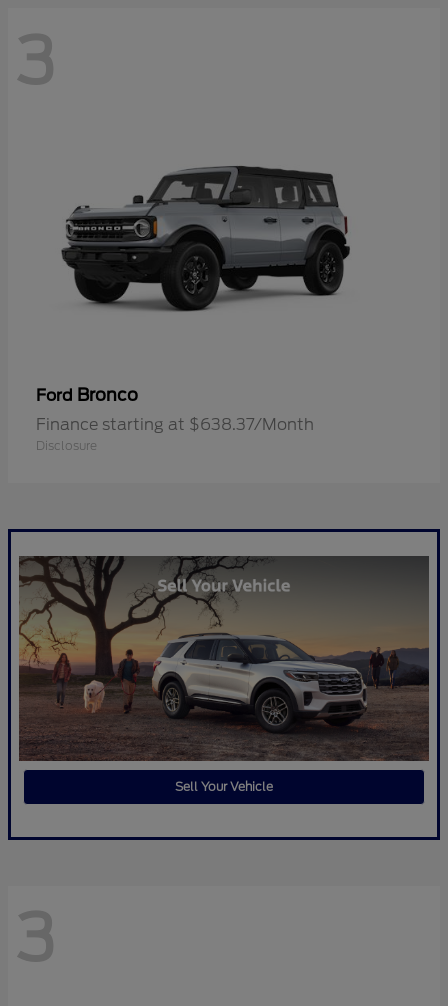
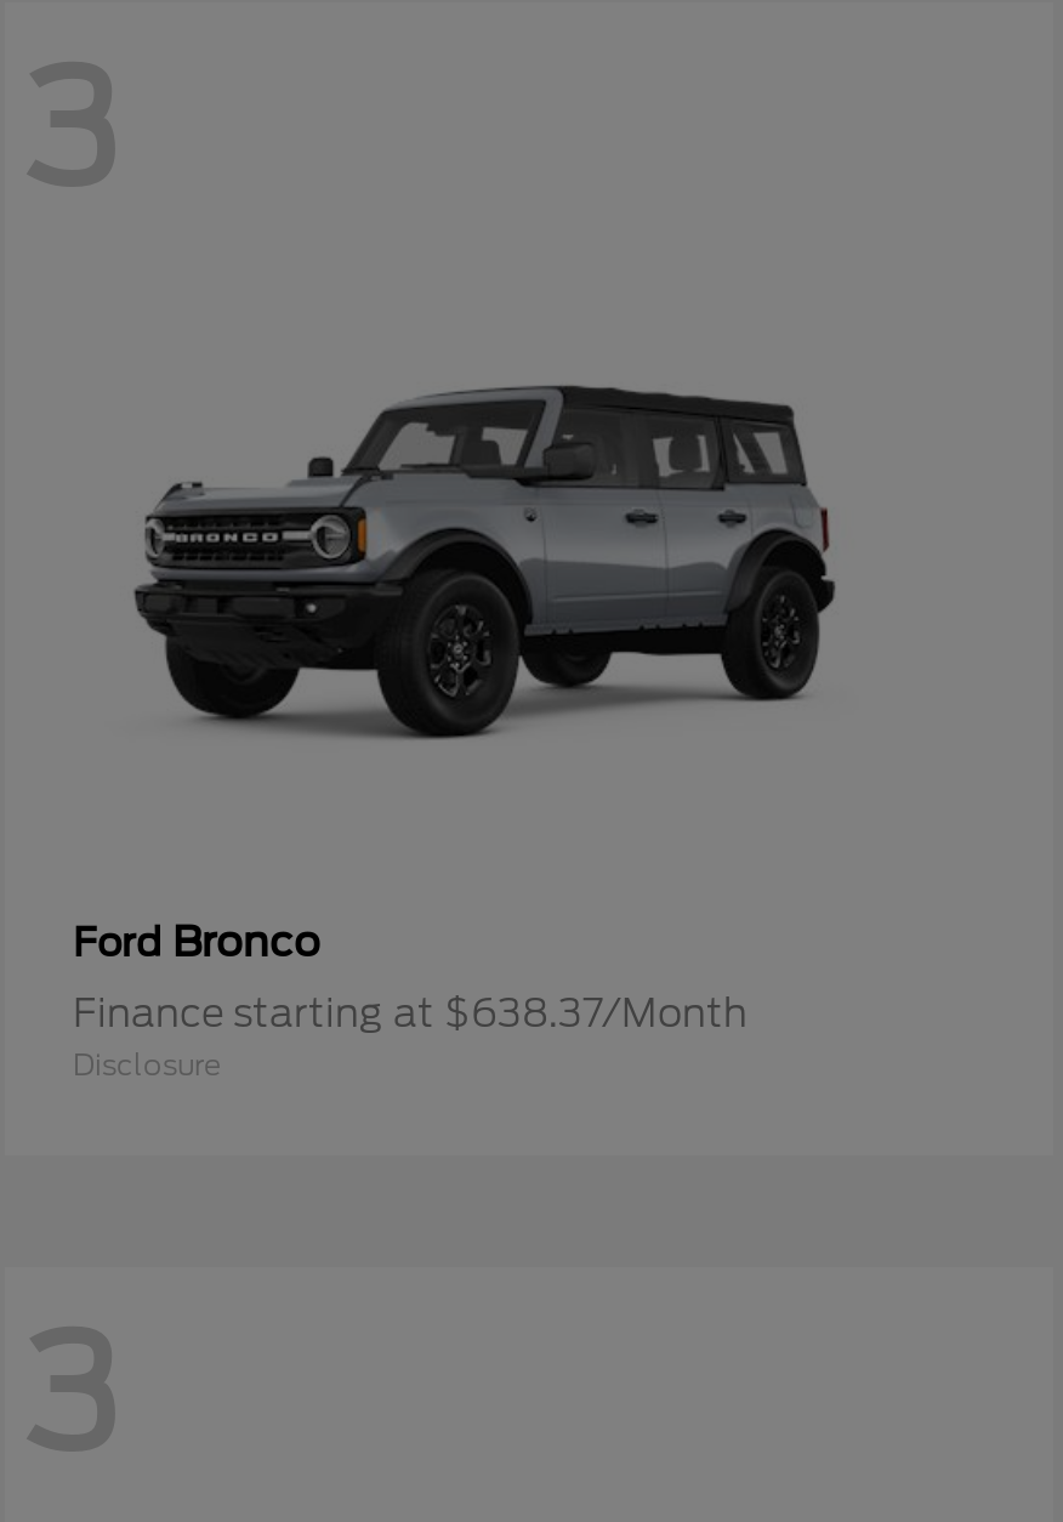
[7,528,441,841] [image] | Sell Your Vehicle -> none

